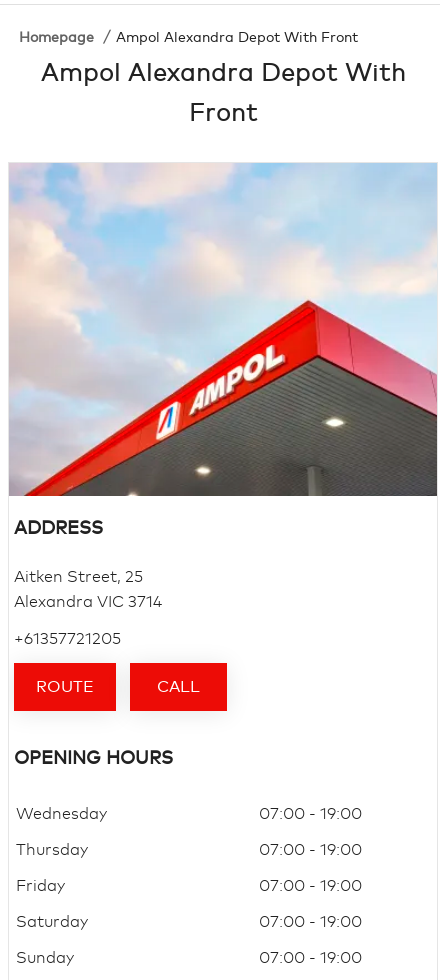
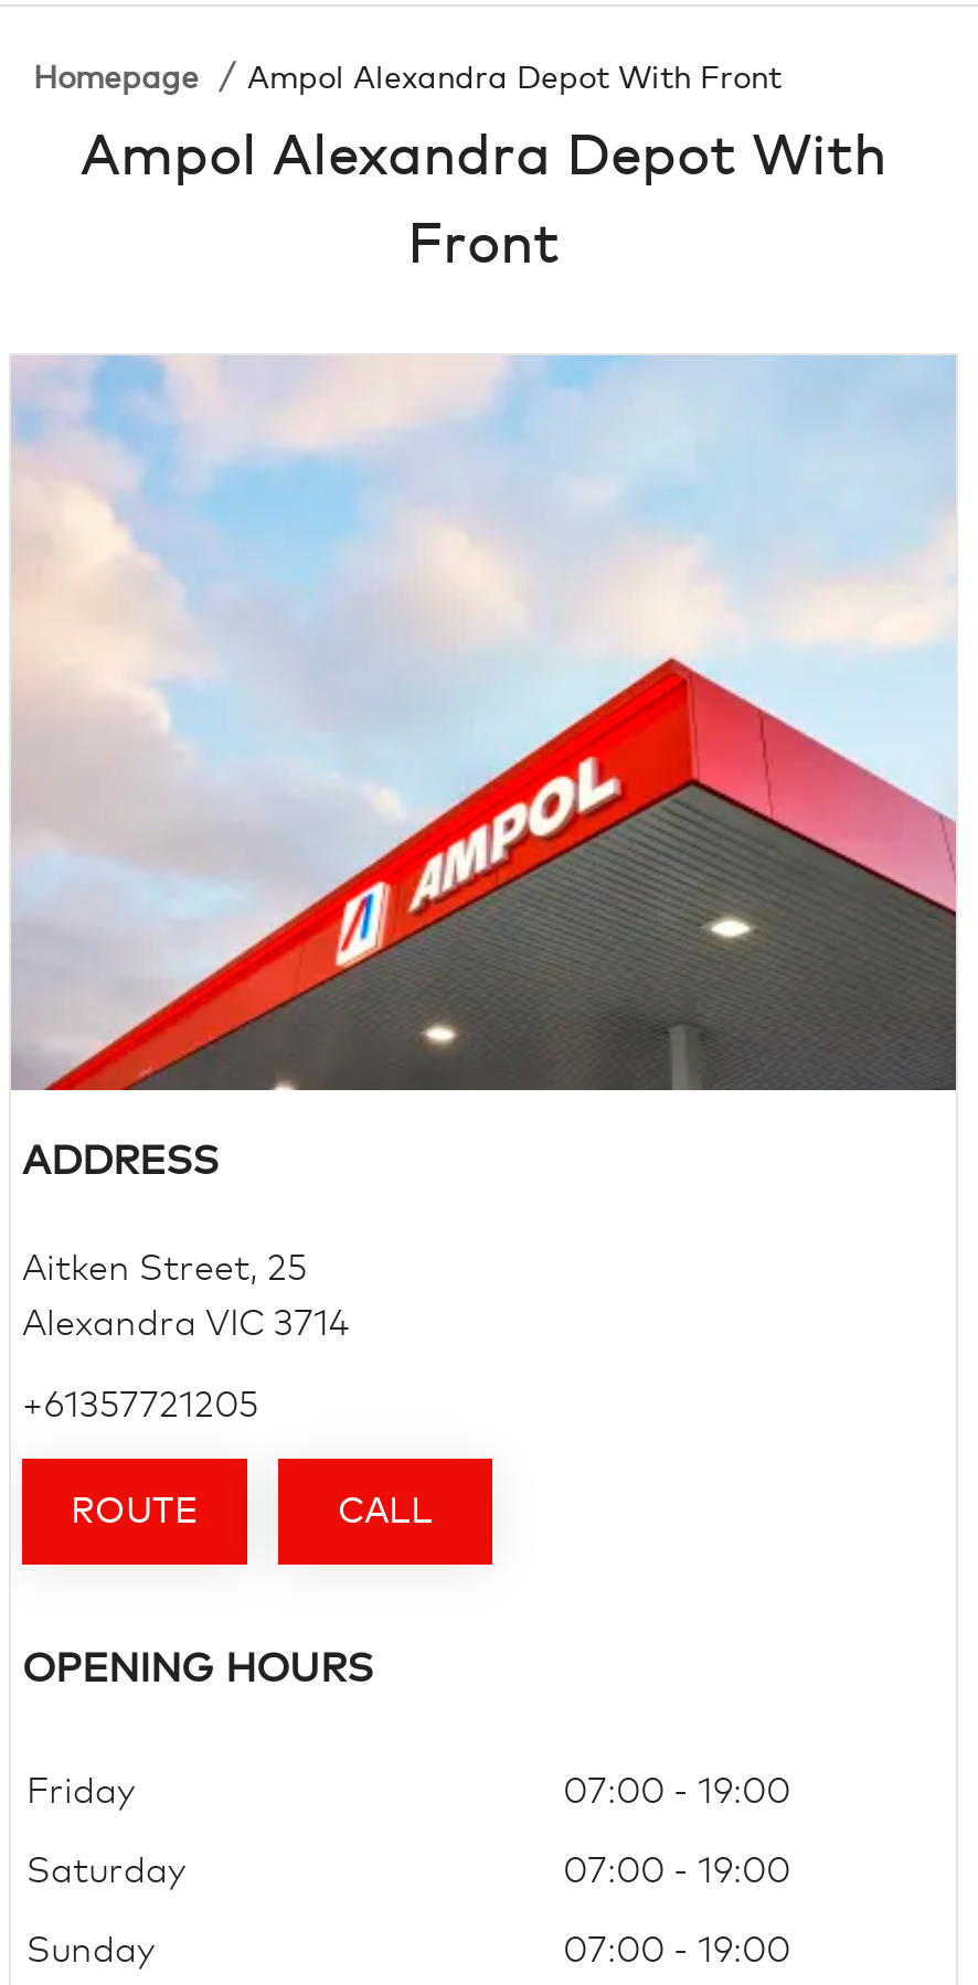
[16,806,362,858] Wednesday | 07:00 - 19:00 | Thursday | 07:00 - 19:00 -> none

